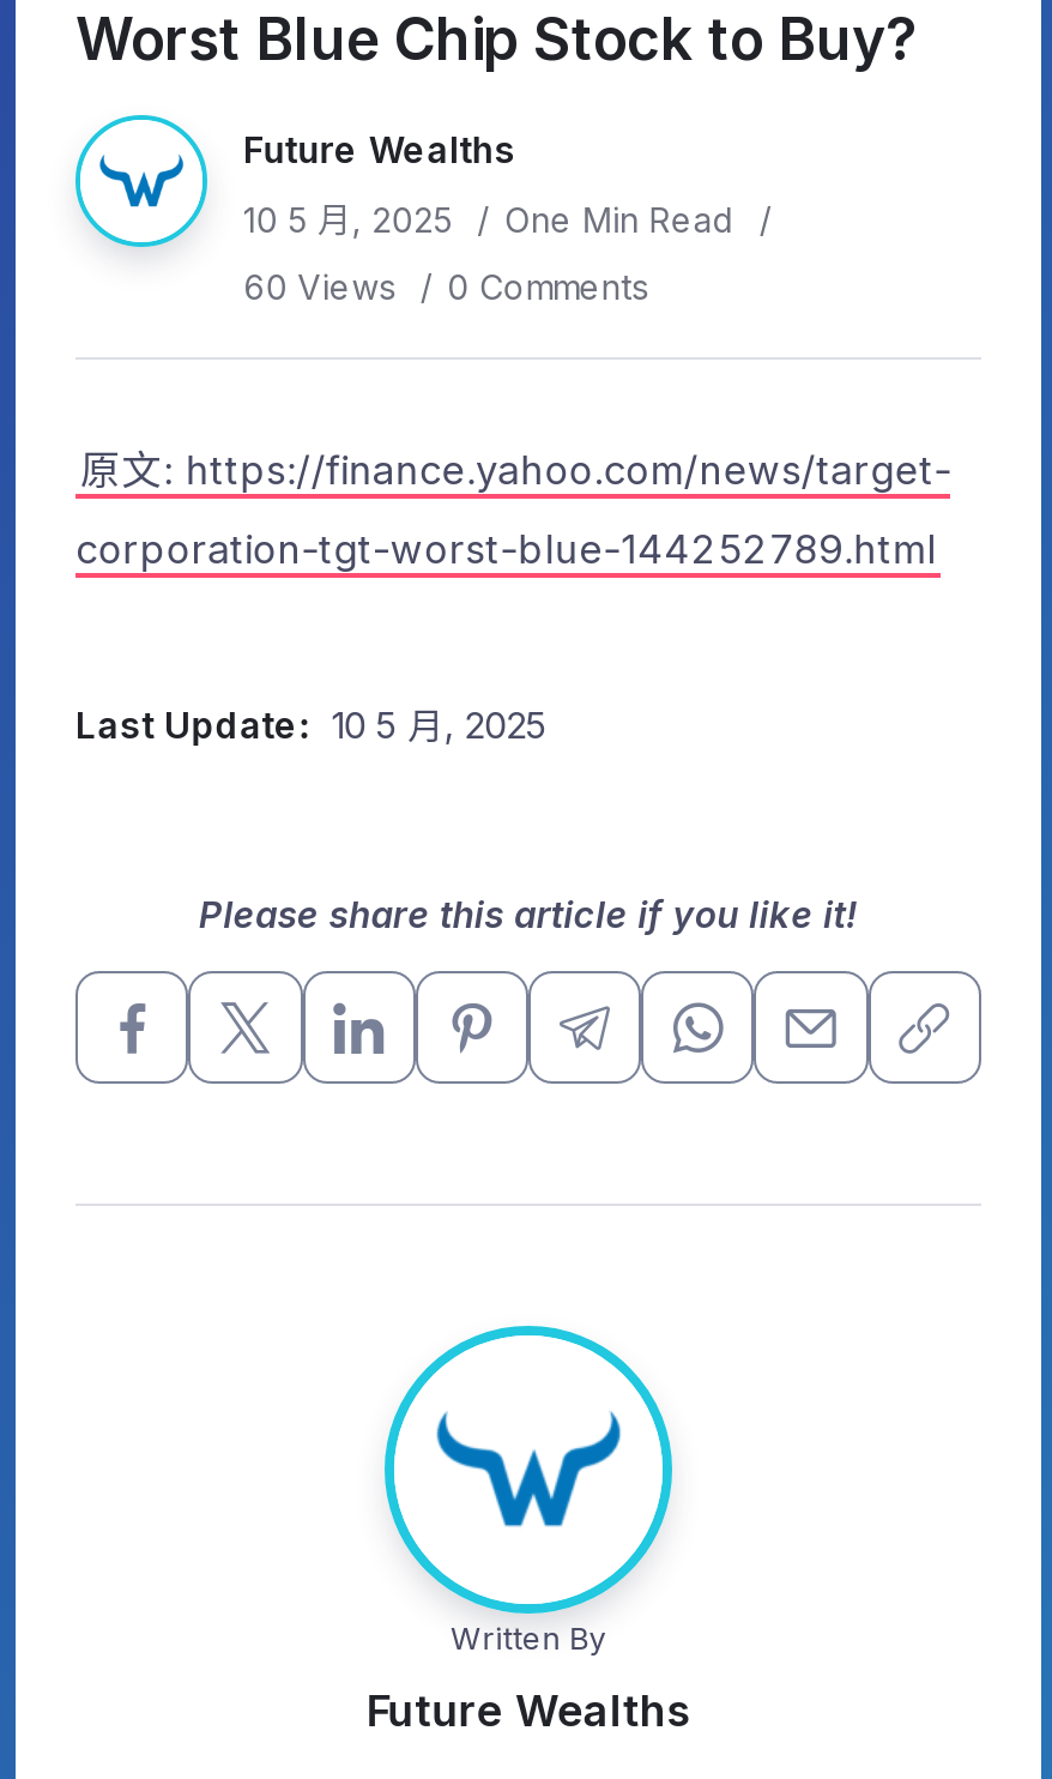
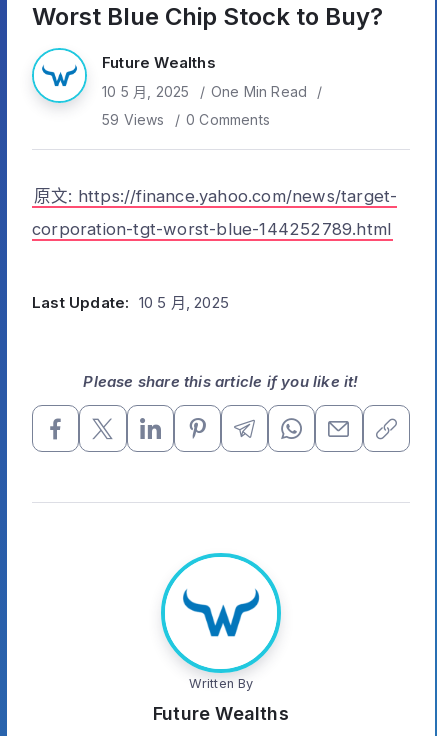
[243,265,648,306] 60 Views 0 Comments -> [102,111,270,128] 59 Views 0 Comments

